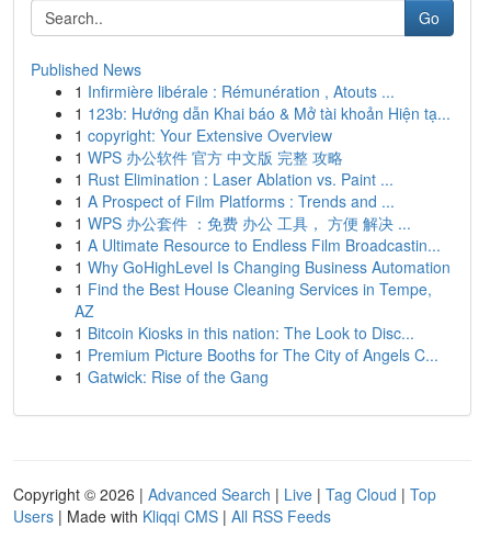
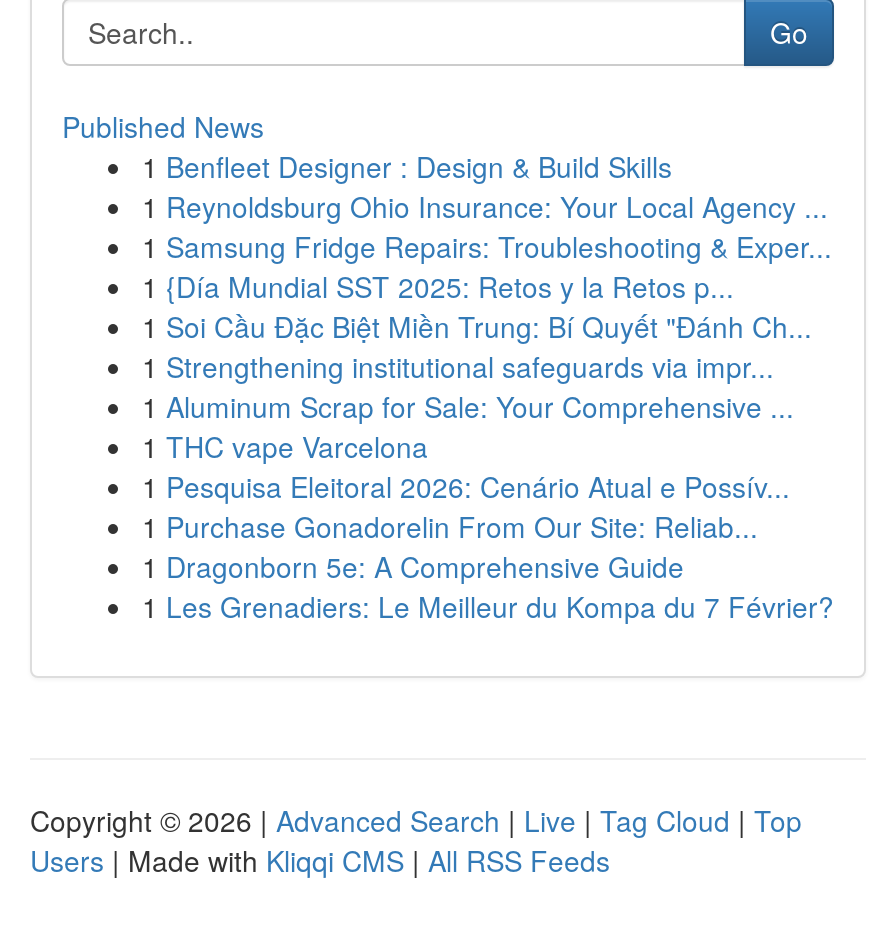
[75,80,451,388] 1 Infirmière libérale : Rémunération , Atouts ... | 1 123b: Hướng dẫn Khai báo & Mở tài khoản Hiện tạ... | 1 copyright: Your Extensive Overview | 1 WPS 办公软件 官方 中文版 完整 攻略 | 1 Rust Elimination : Laser Ablation vs. Paint ... | 1 A Prospect of Film Platforms : Trends and ... | 1 WPS 办公套件 ：免费 办公 工具， 方便 解决 ... | 1 A Ultimate Resource to Endless Film Broadcastin... | 1 Why GoHighLevel Is Changing Business Automation | 1 Find the Best House Cleaning Services in Tempe, | AZ | 1 Bitcoin Kiosks in this nation: The Look to Disc... | 1 Premium Picture Booths for The City of Angels C... | 1 Gatwick: Rise of the Gang -> [142,146,834,626] 1 Benfleet Designer : Design & Build Skills | 1 Reynoldsburg Ohio Insurance: Your Local Agency ... | 1 Samsung Fridge Repairs: Troubleshooting & Exper... | 1 {Día Mundial SST 2025: Retos y la Retos p... | 1 Soi Cầu Đặc Biệt Miền Trung: Bí Quyết "Đánh Ch... | 1 Strengthening institutional safeguards via impr... | 1 Aluminum Scrap for Sale: Your Comprehensive ... | 1 THC vape Varcelona | 1 Pesquisa Eleitoral 2026: Cenário Atual e Possív... | 1 Purchase Gonadorelin From Our Site: Reliab... | 1 Dragonborn 5e: A Comprehensive Guide | 1 Les Grenadiers: Le Meilleur du Kompa du 7 Février?

